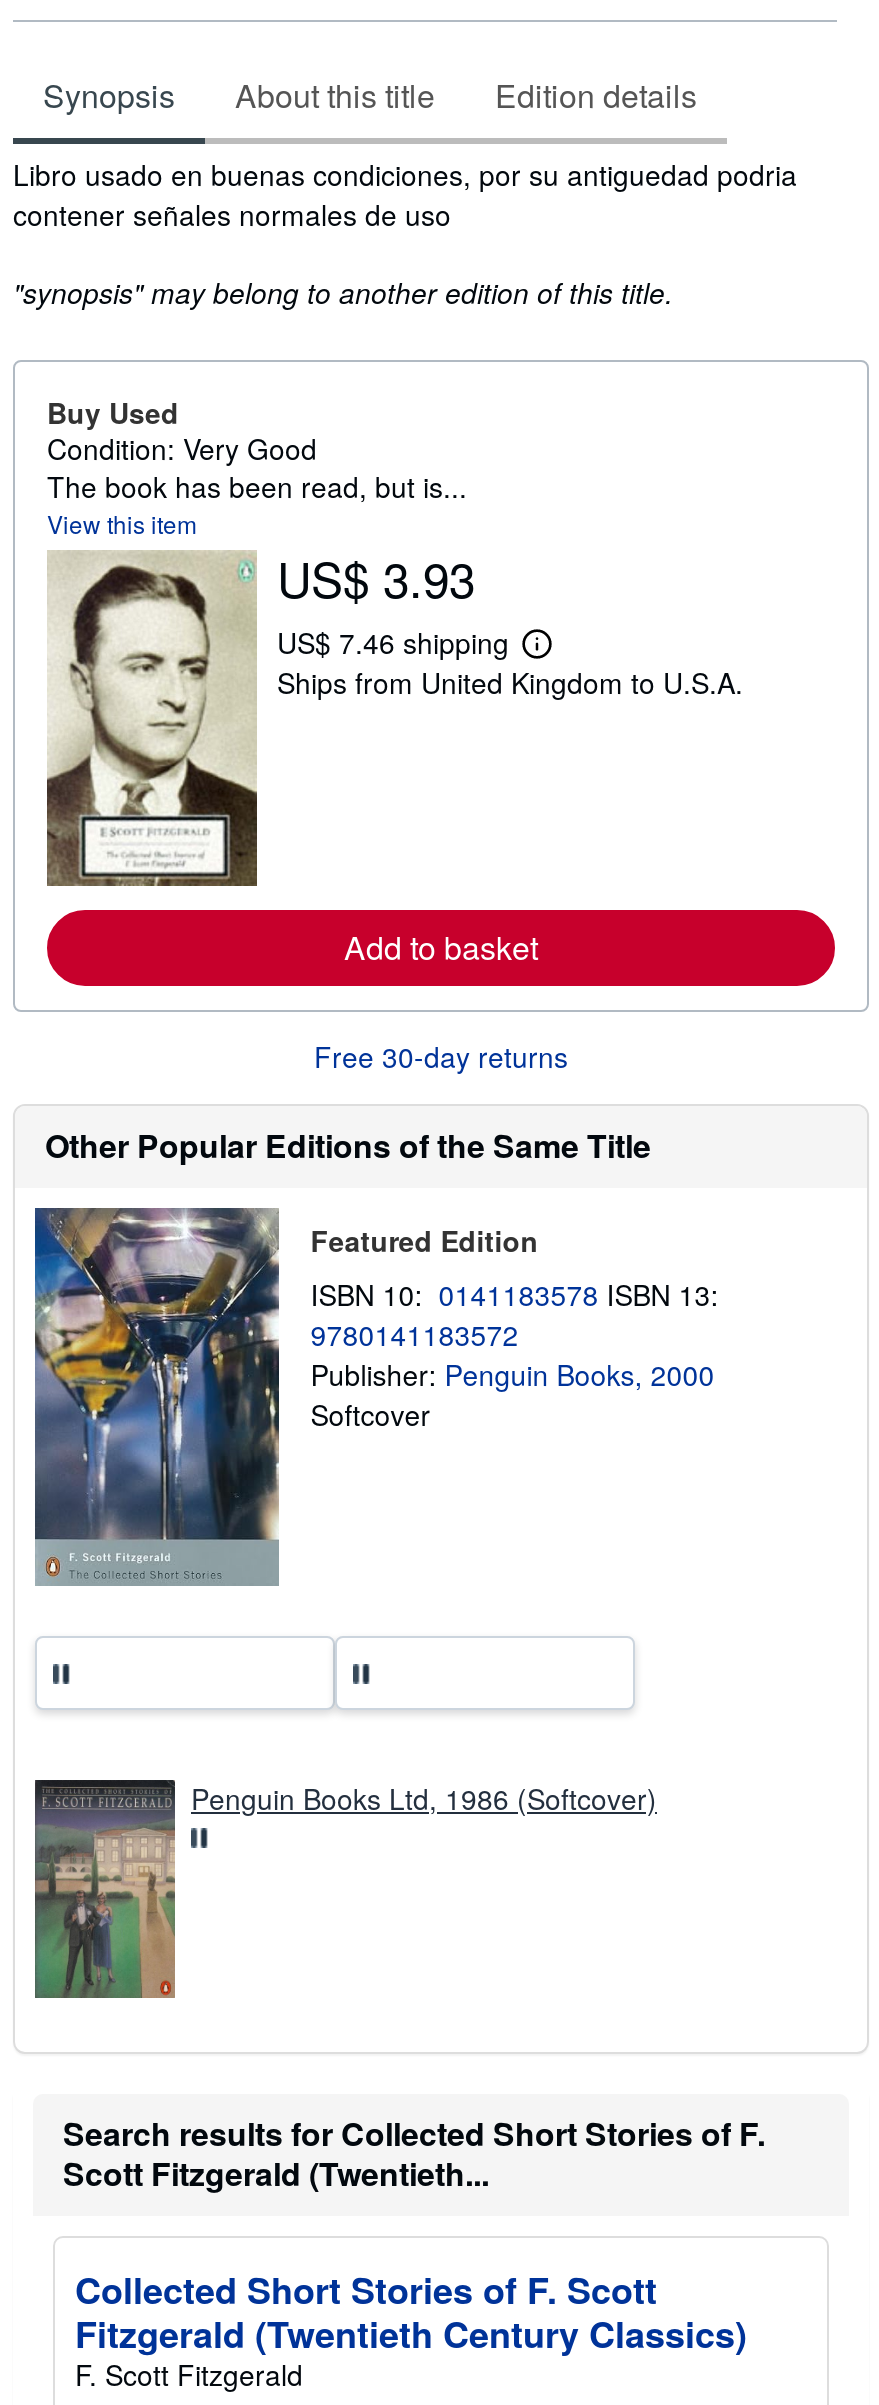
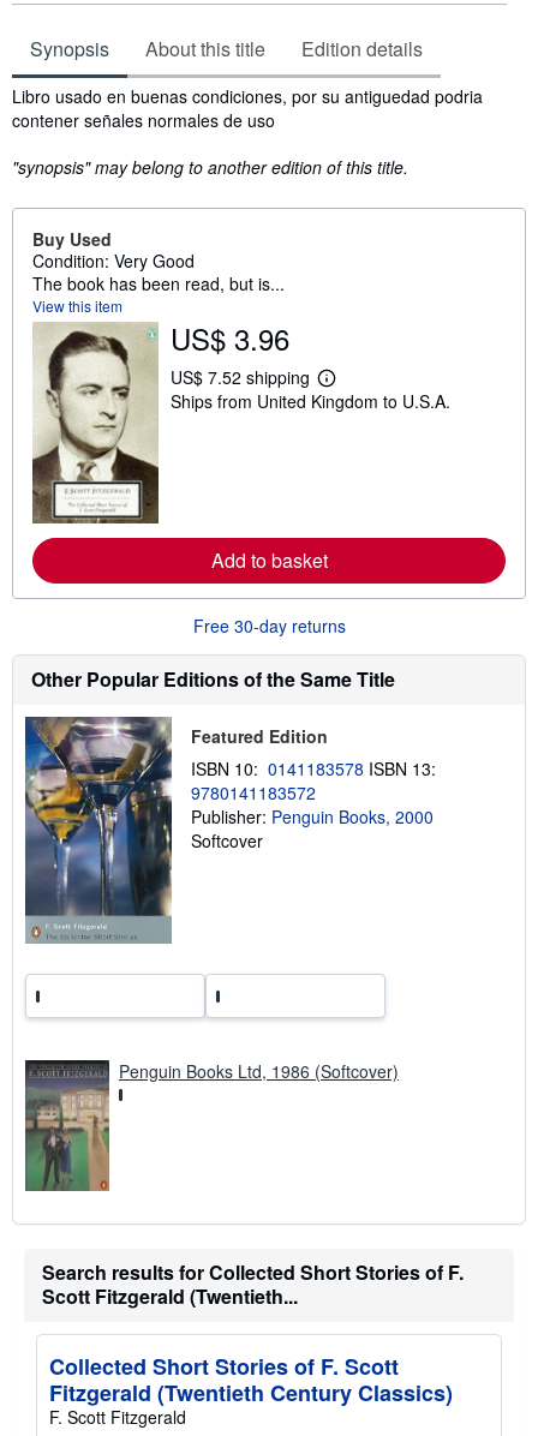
[277,542,475,612] US$ 3.93 -> [171,317,289,359] US$ 3.96
[277,622,548,671] US$ 7.46 shipping L -> [171,365,333,394] US$ 7.52 shipping L

